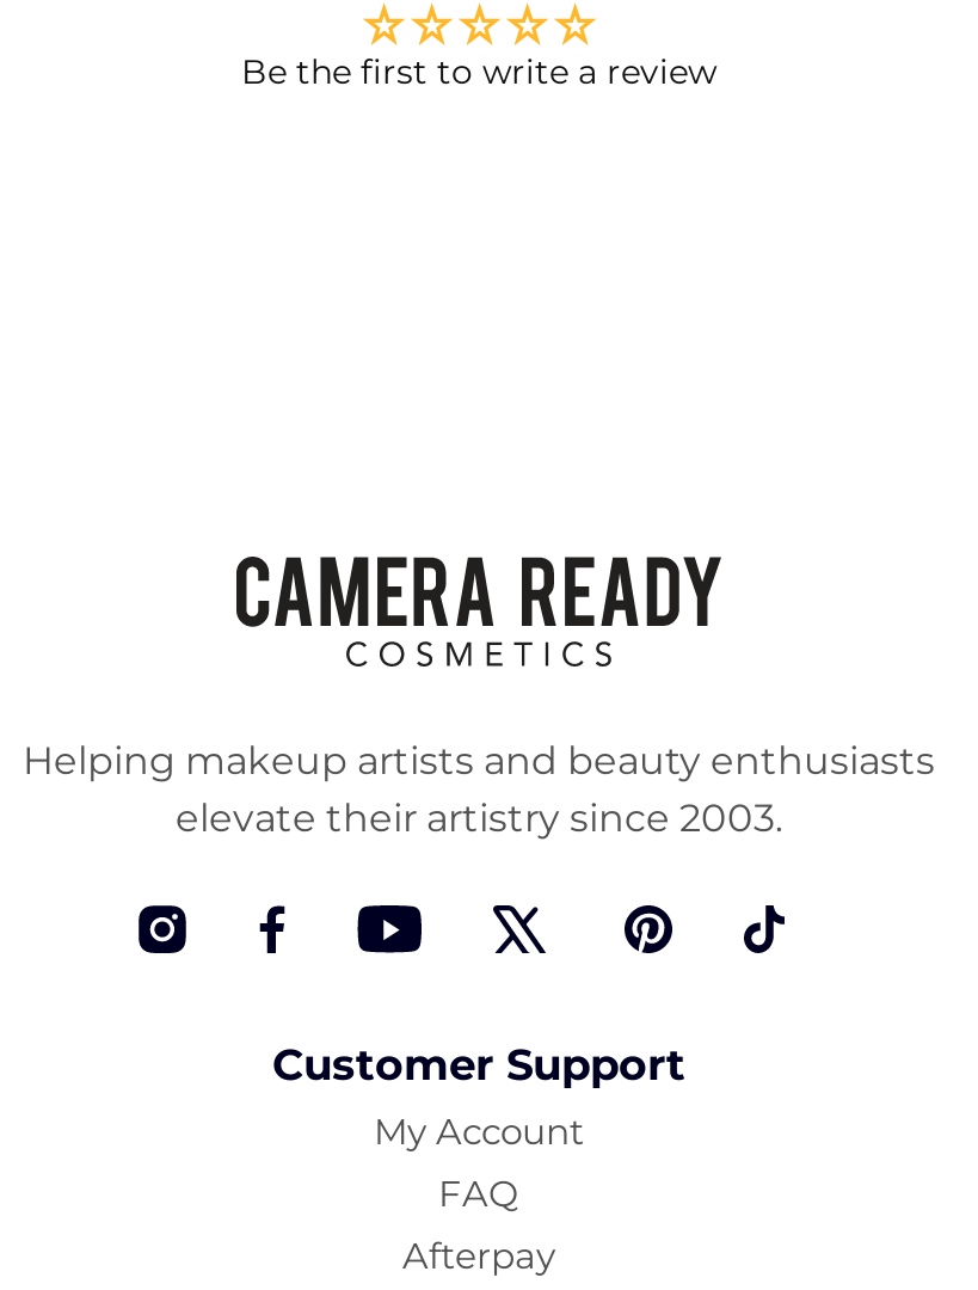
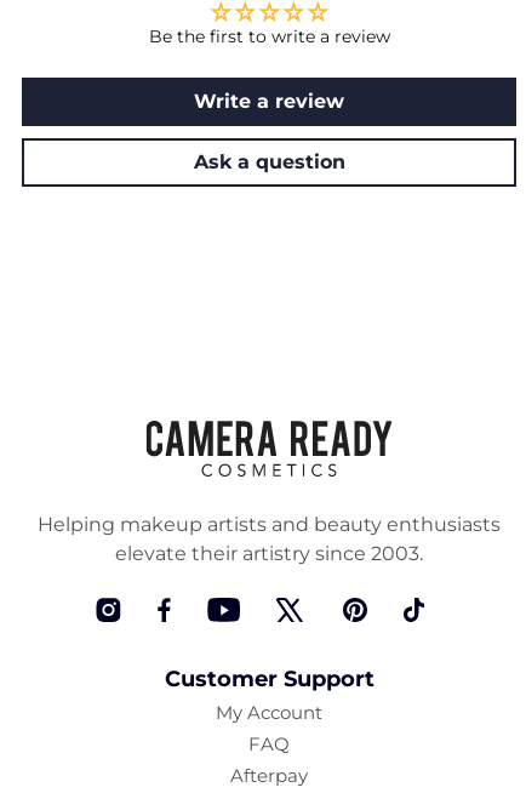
none -> [193,90,345,173] Write a review | Ask a question

